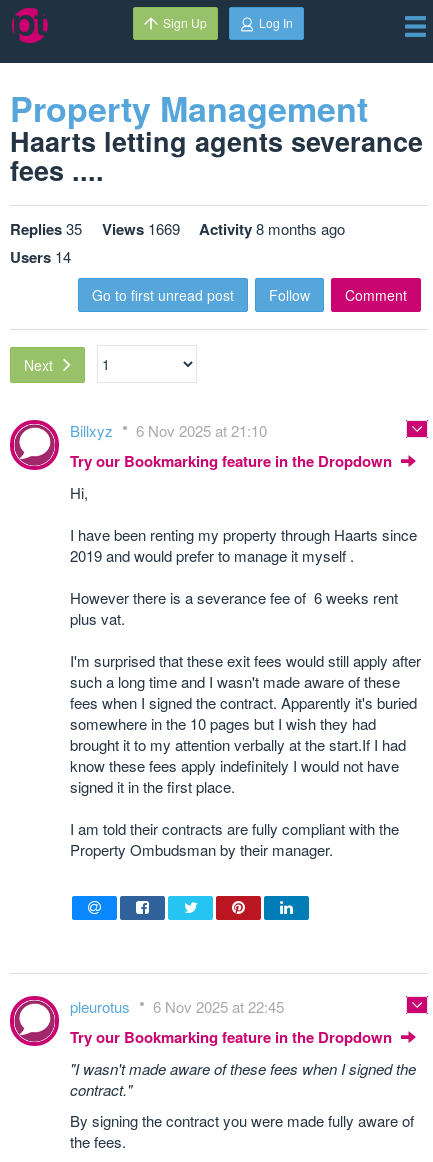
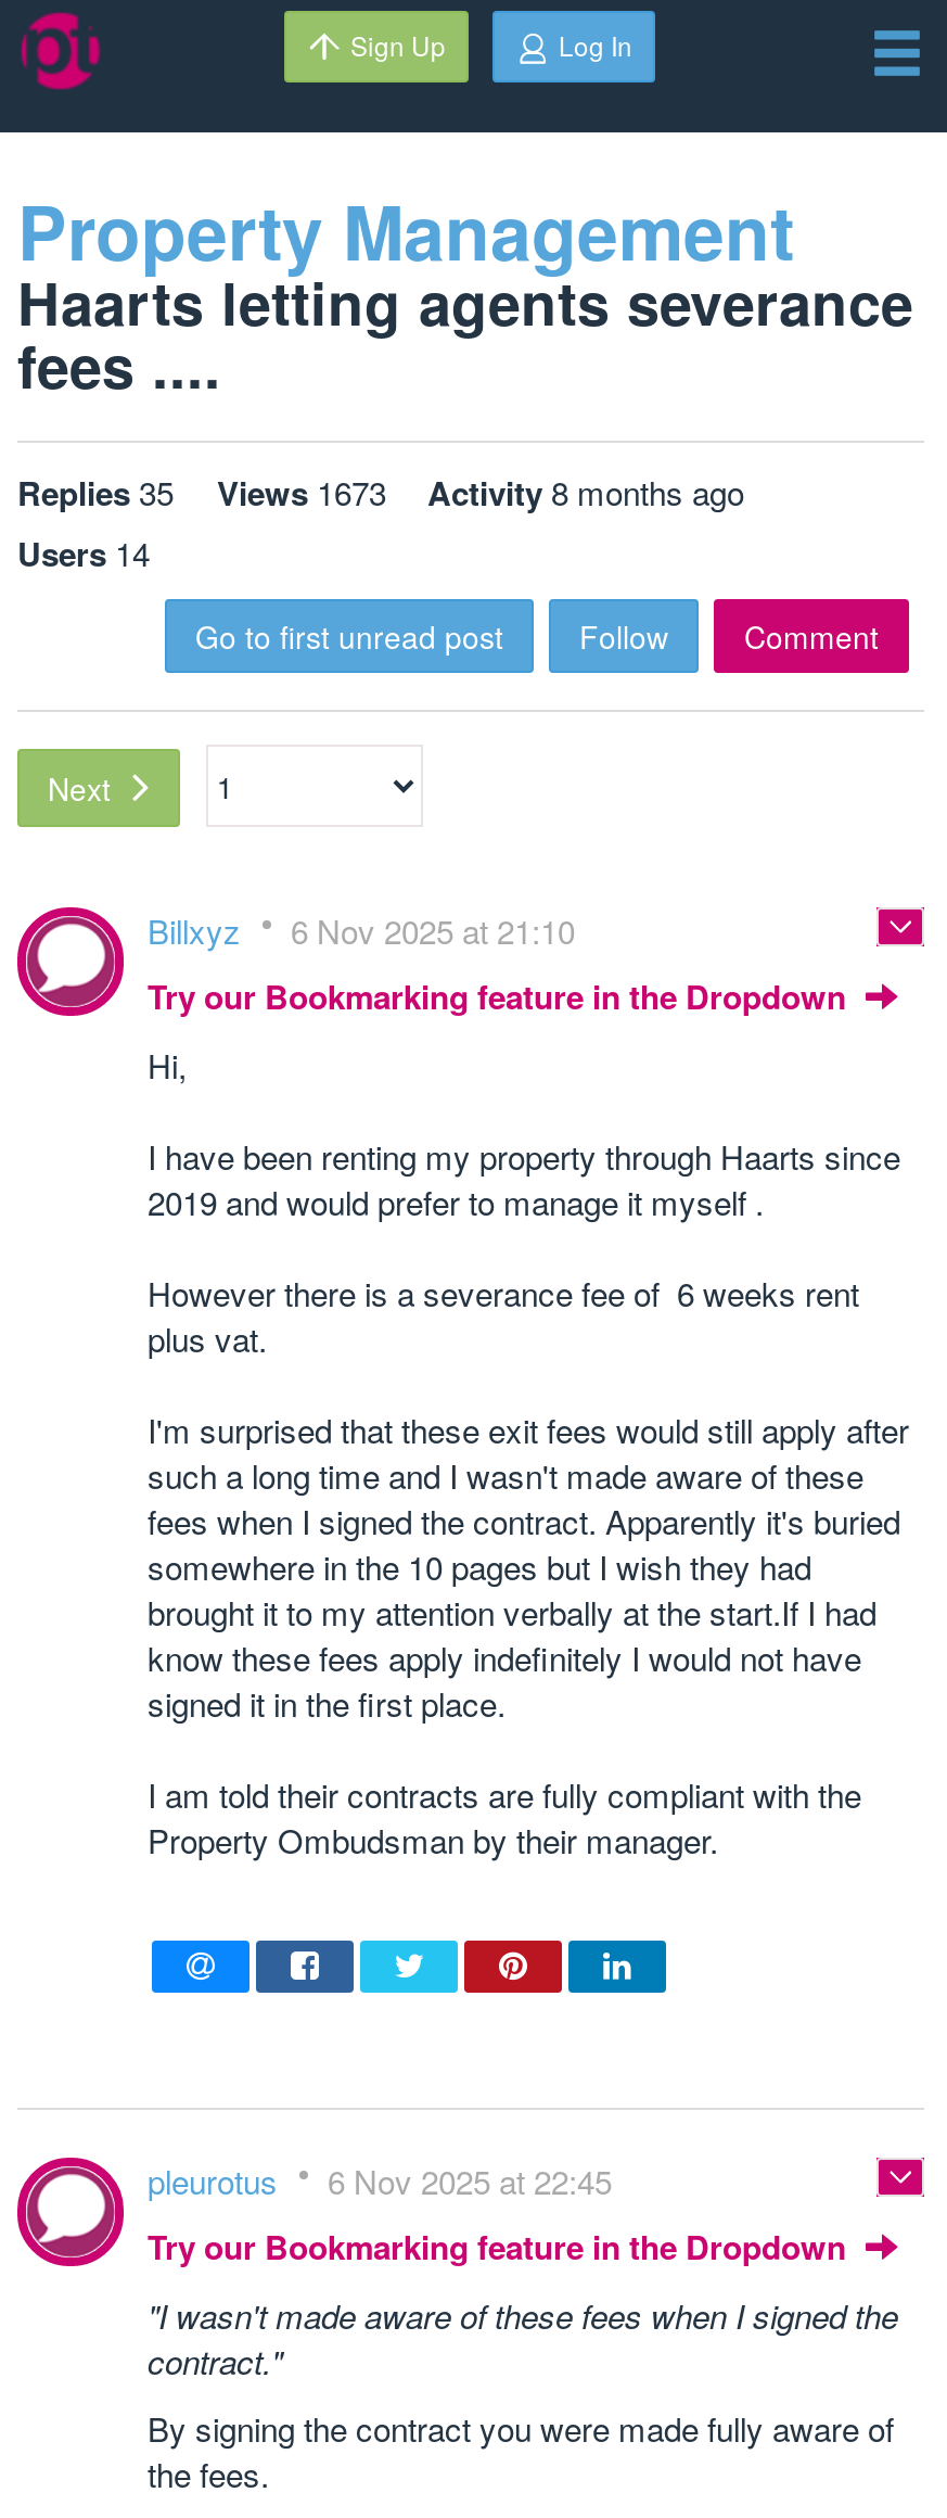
[10,218,345,240] Replies 35 Views 1669 Activity 8 months ago -> [17,469,744,517] Replies 35 Views 1673 Activity 8 months ago

